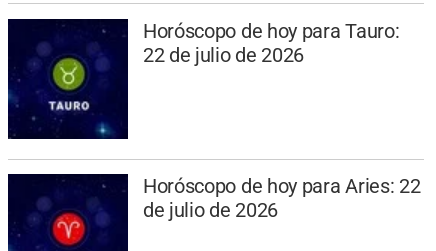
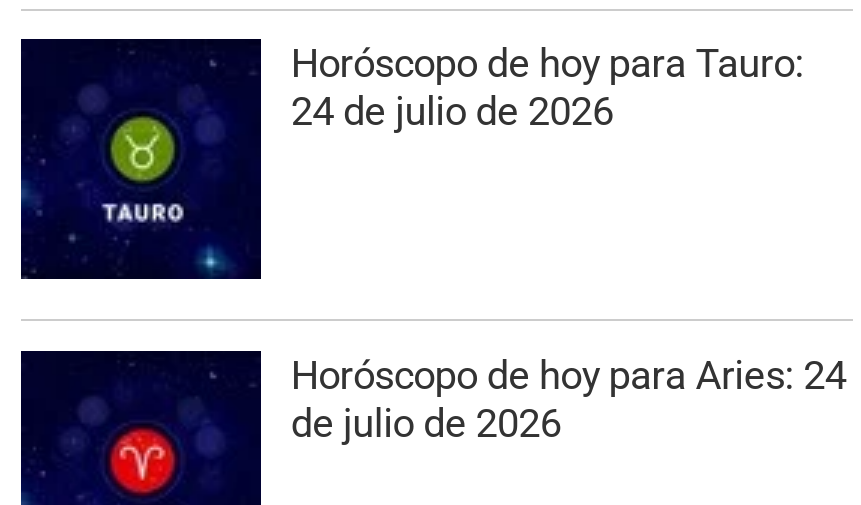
[143,43,304,67] 22 de julio de 2026 -> [291,88,613,136] 24 de julio de 2026
[143,174,421,198] Horóscopo de hoy para Aries: 22 -> [291,352,846,400] Horóscopo de hoy para Aries: 24

